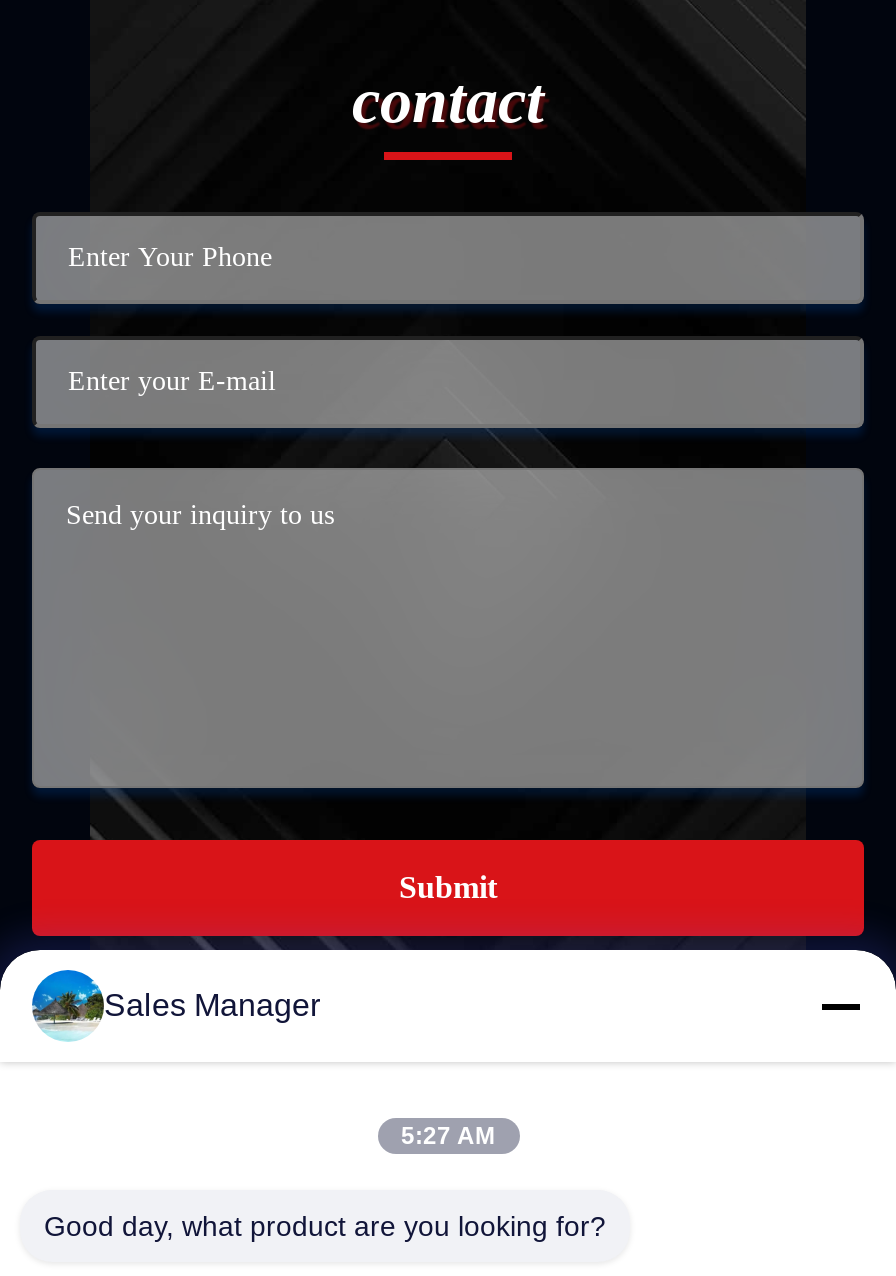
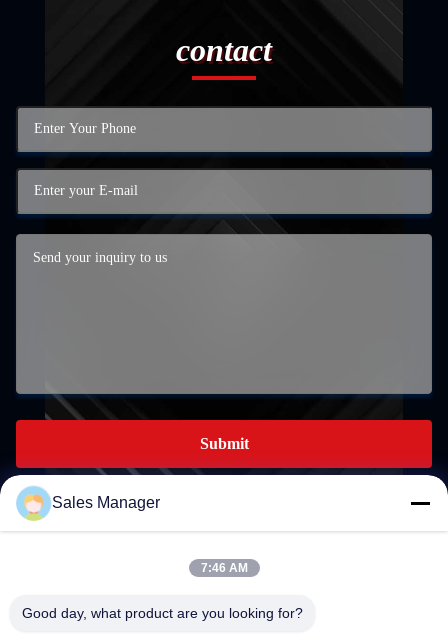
[32,968,98,1042] [image] -> [17,485,49,521] [image]
[401,1122,495,1150] 5:27 AM -> [200,561,247,575] 7:46 AM

